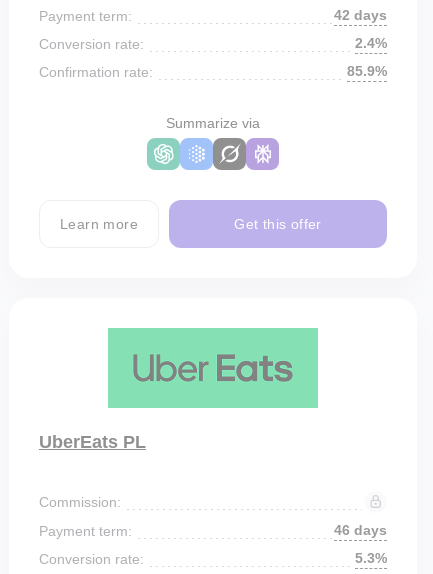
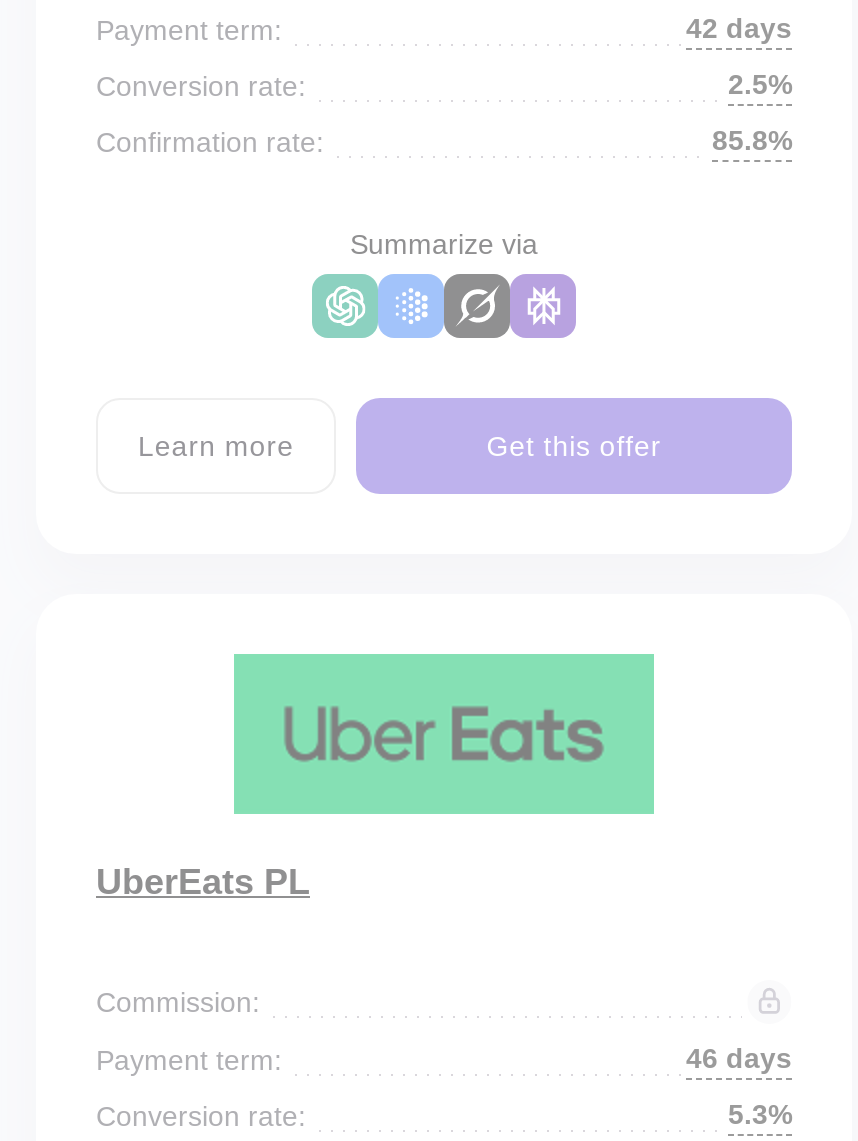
[355,35,387,51] 2.4% -> [728,68,792,100] 2.5%
[347,63,387,79] 85.9% -> [712,124,792,156] 85.8%

